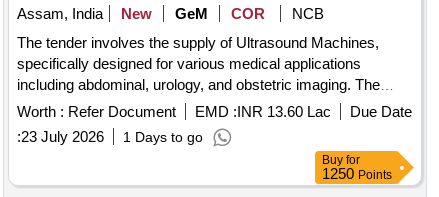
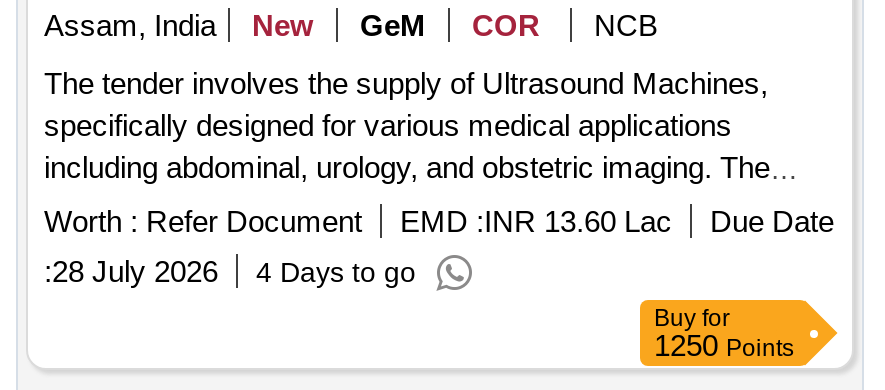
[17,128,104,145] :23 July 2026 -> [44,254,218,288] :28 July 2026
[123,129,203,145] 1 Days to go -> [256,256,416,288] 4 Days to go

